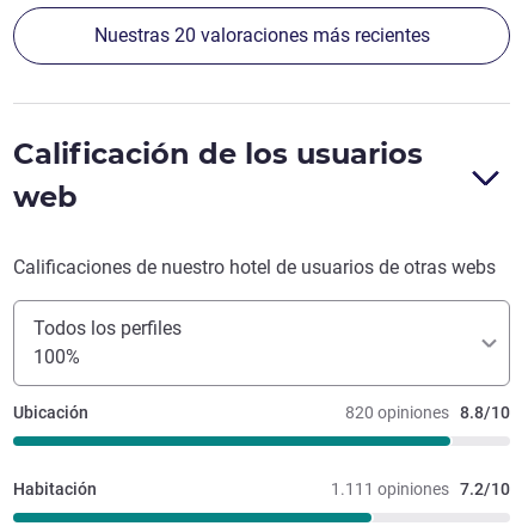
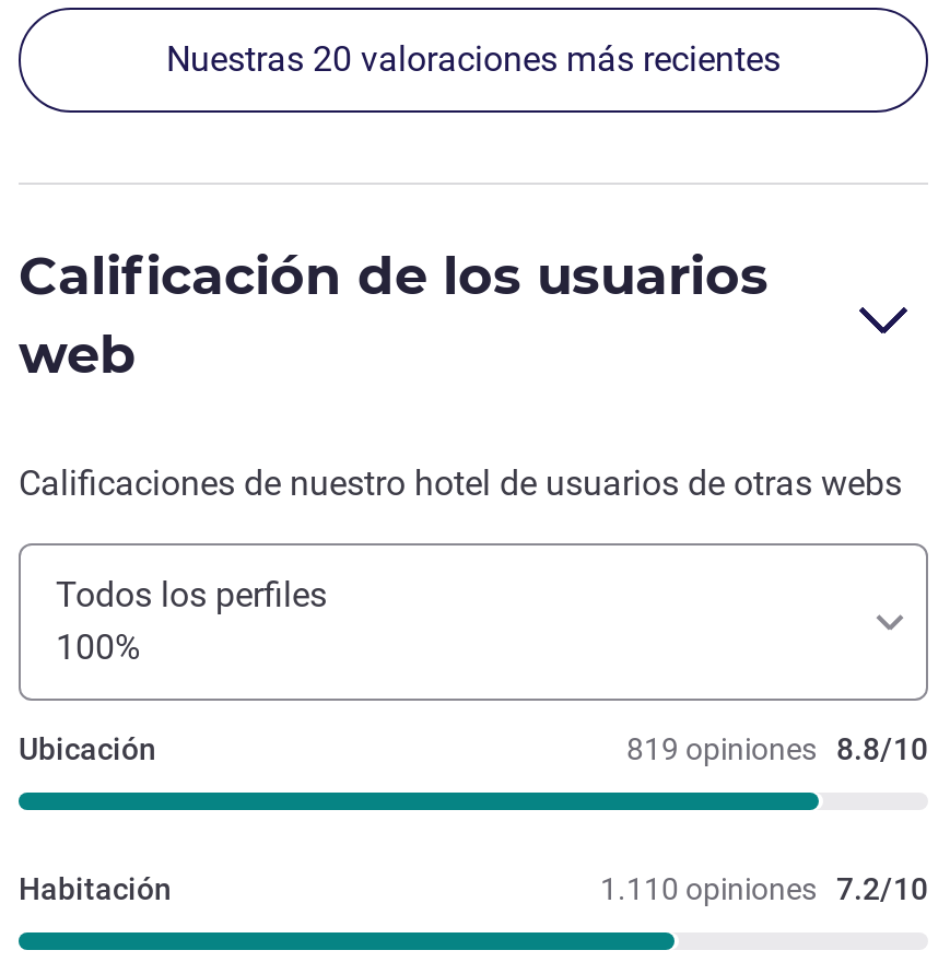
[345,403,510,423] 820 opiniones 8.8/10 -> [626,732,928,767] 819 opiniones 8.8/10
[331,480,510,499] 1.111 opiniones 7.2/10 -> [600,872,928,907] 1.110 opiniones 7.2/10

